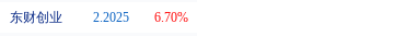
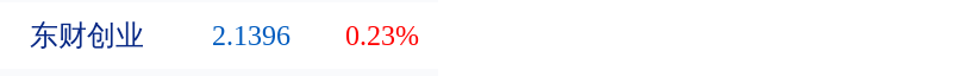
[93,10,129,25] 2.2025 -> [212,19,291,52] 2.1396
[154,10,188,25] 6.70% -> [345,19,419,52] 0.23%

